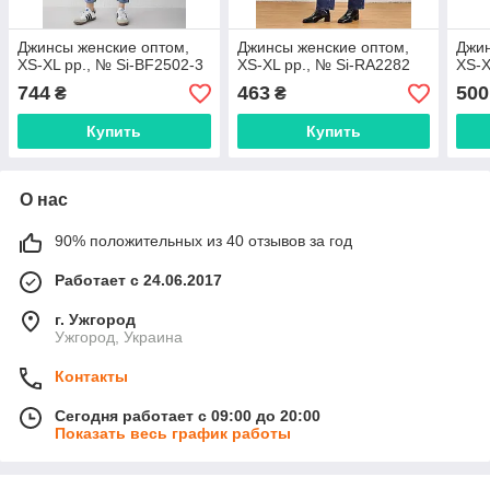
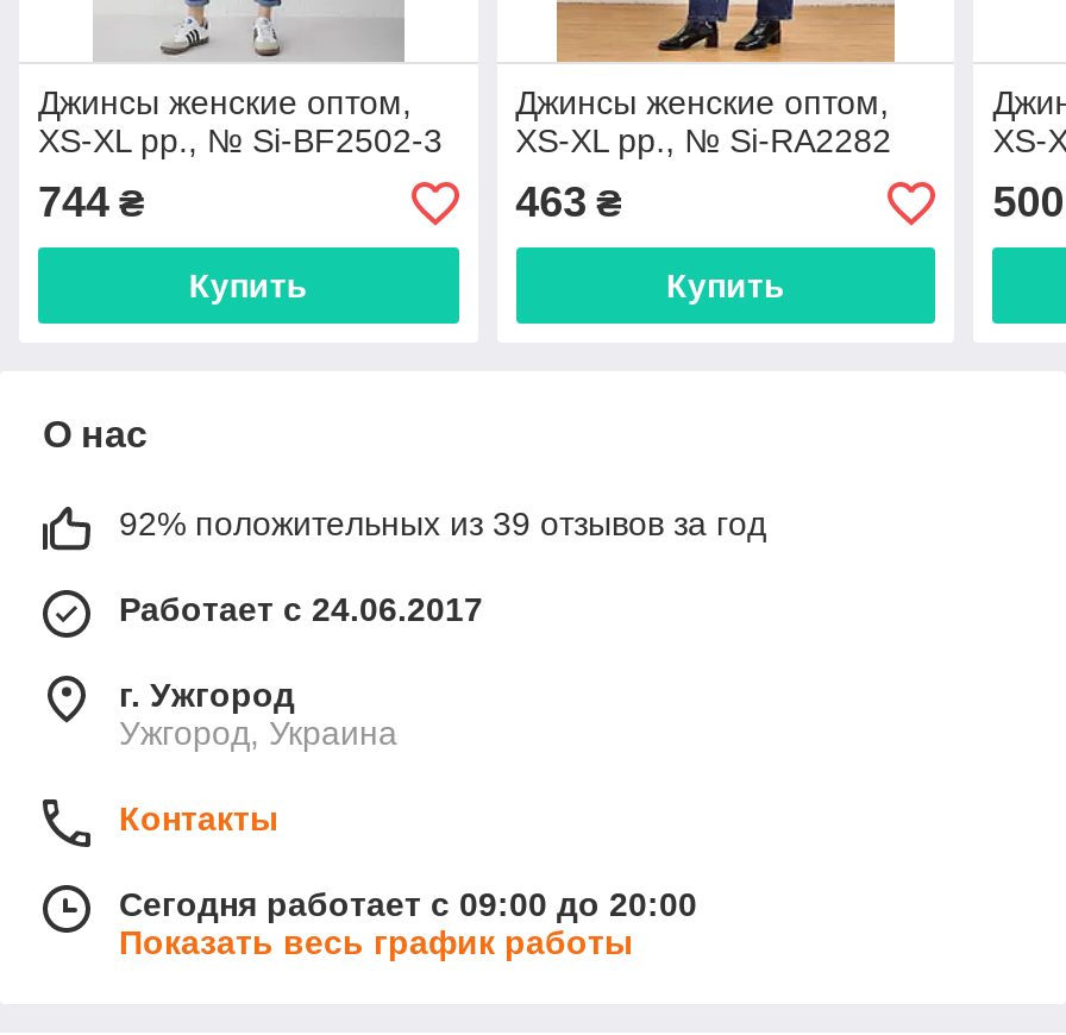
[55,232,352,250] 90% положительных из 40 отзывов за год -> [119,505,766,543] 92% положительных из 39 отзывов за год

